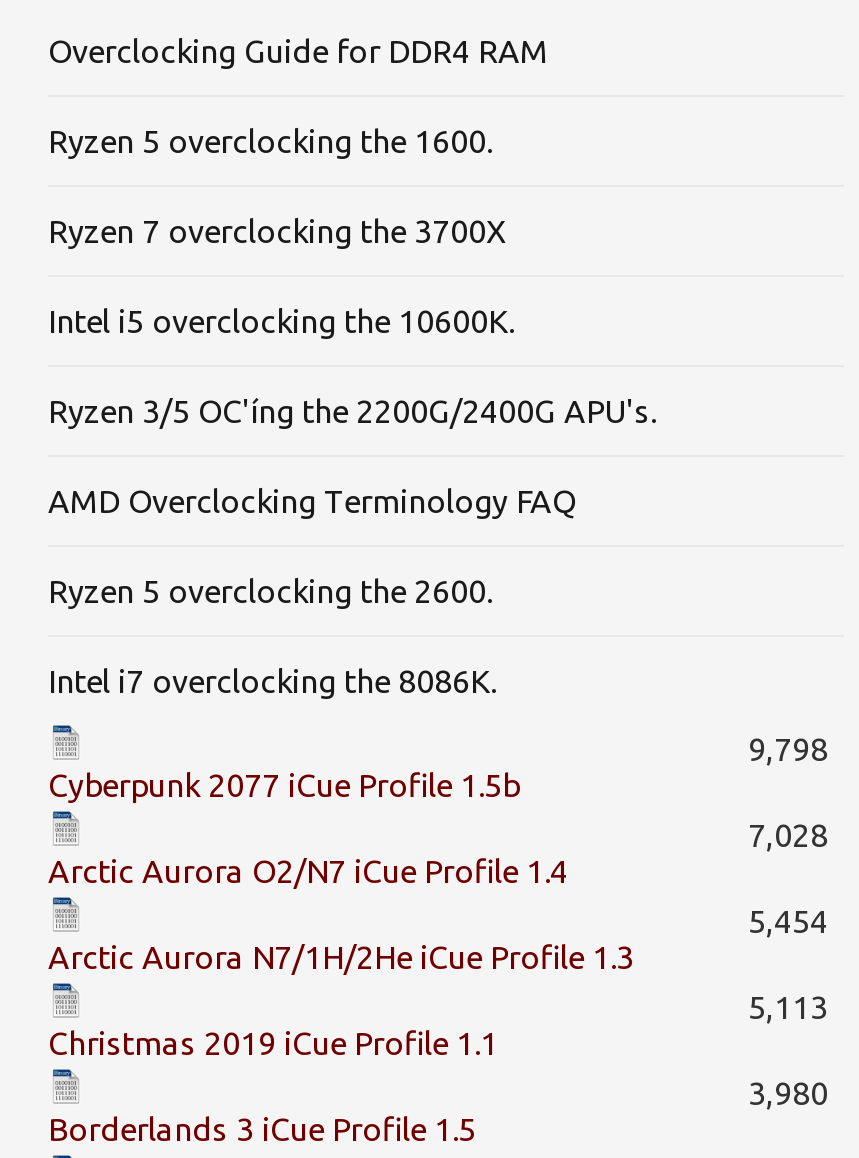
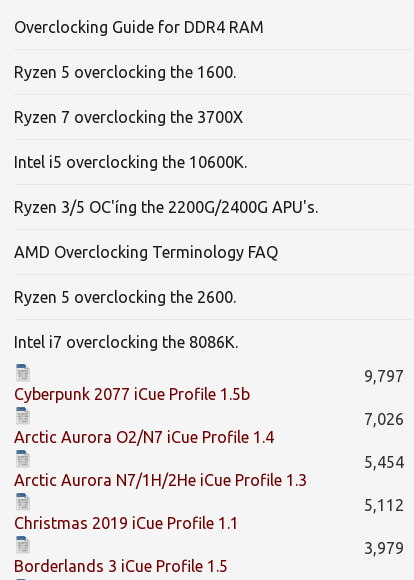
[740,732,828,768] 9,798 -> [360,367,404,385] 9,797
[740,818,828,854] 7,028 -> [360,410,404,428] 7,026
[740,990,828,1026] 5,113 -> [360,496,404,514] 5,112
[740,1076,828,1112] 3,980 -> [360,539,404,557] 3,979

